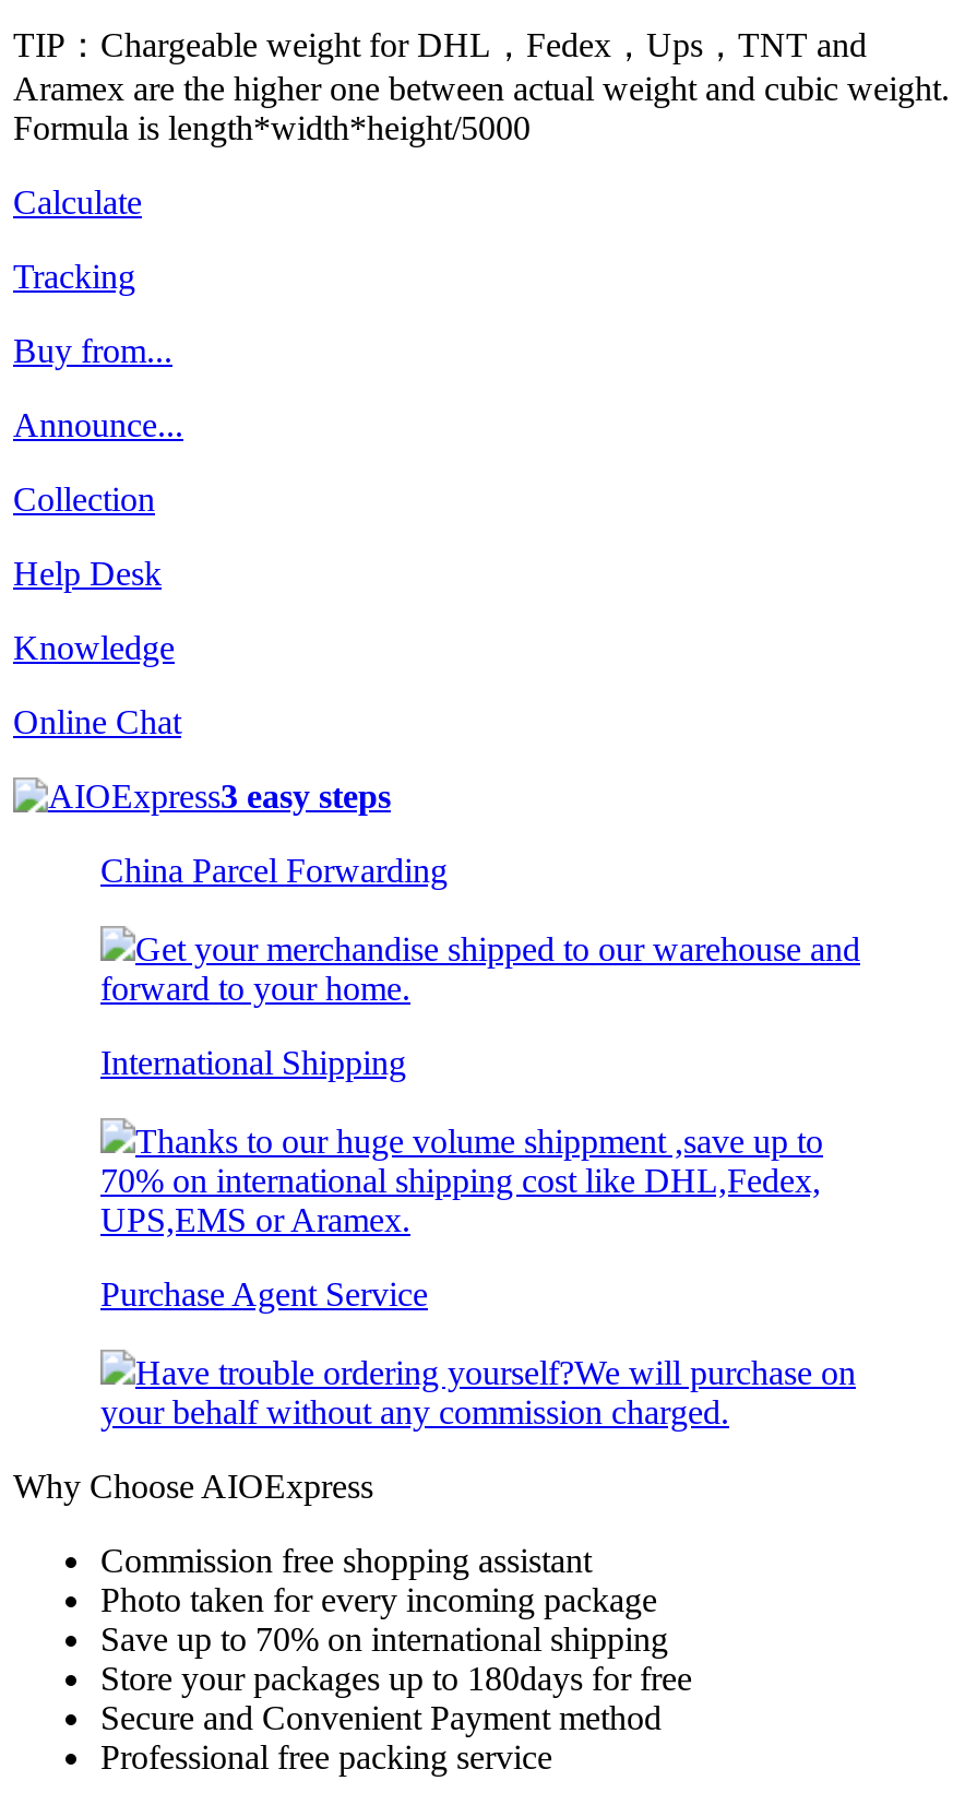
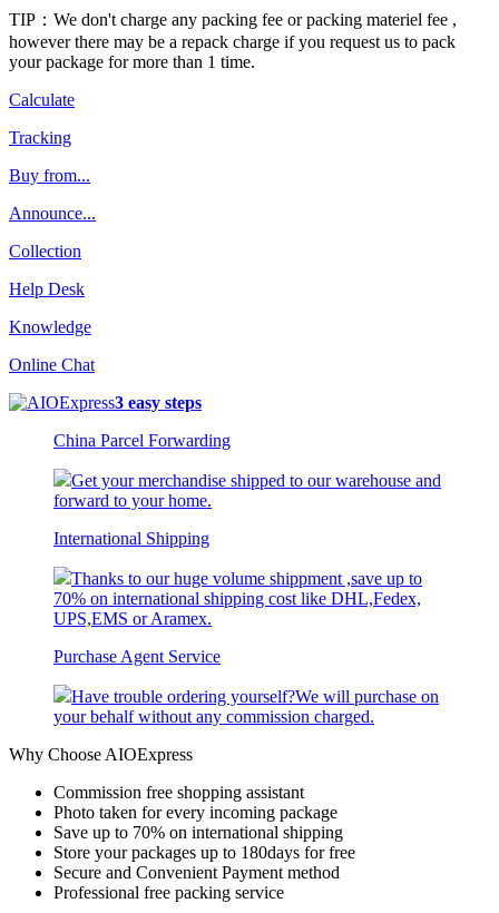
[13,26,950,146] TIP：Chargeable weight for DHL，Fedex，Ups，TNT and | Aramex are the higher one between actual weight and cubic weight. | Formula is length*width*height/5000 -> [9,10,457,71] TIP：We don't charge any packing fee or packing materiel fee , | however there may be a repack charge if you request us to pack | your package for more than 1 time.

